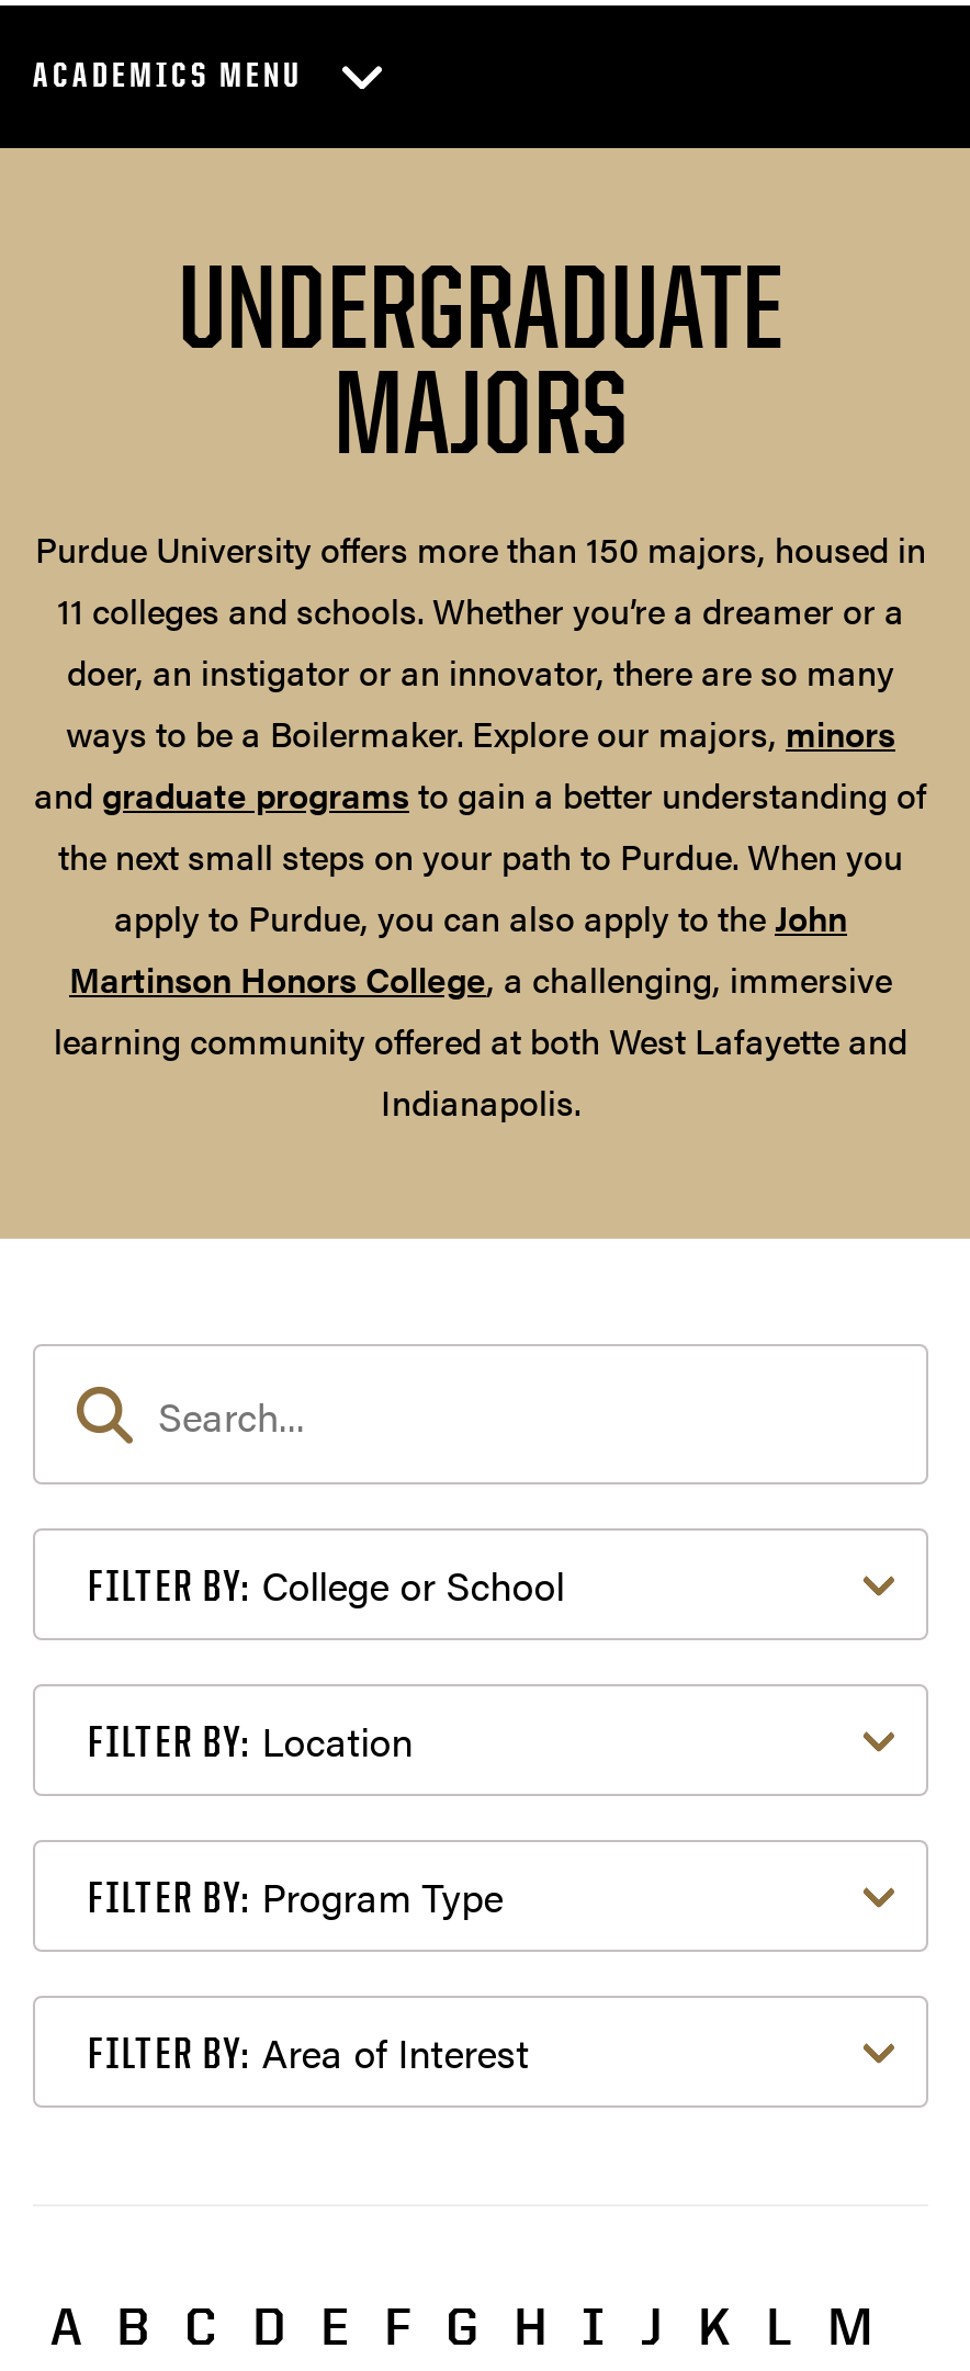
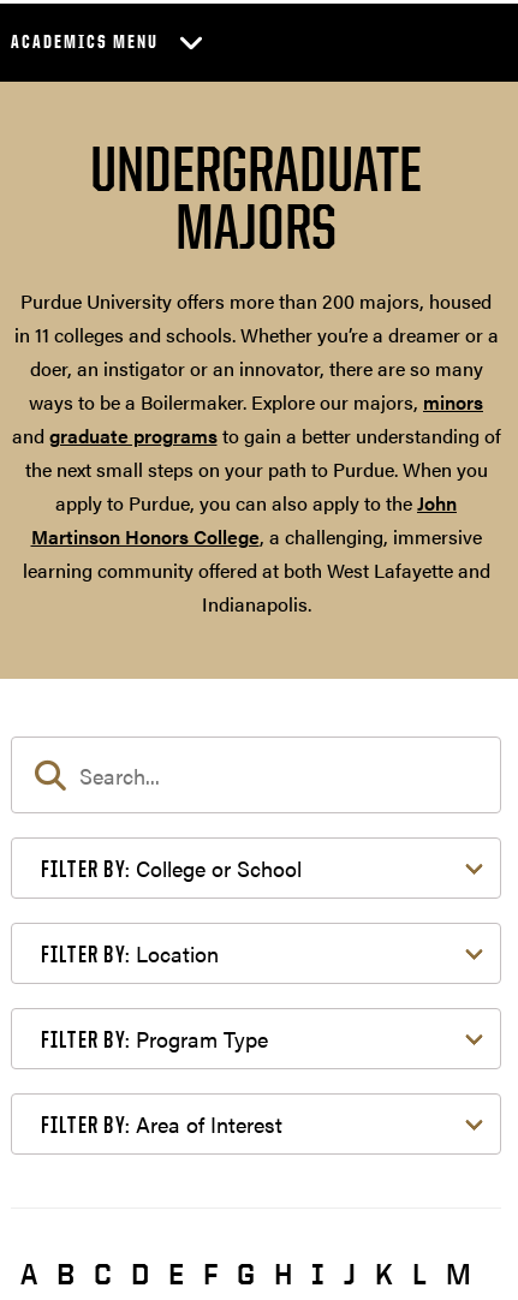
[35,524,926,636] Purdue University offers more than 150 majors, housed in | 11 colleges and schools. Whether you’re a dreamer or a -> [14,287,498,349] Purdue University offers more than 200 majors, housed | in 11 colleges and schools. Whether you’re a dreamer or a

